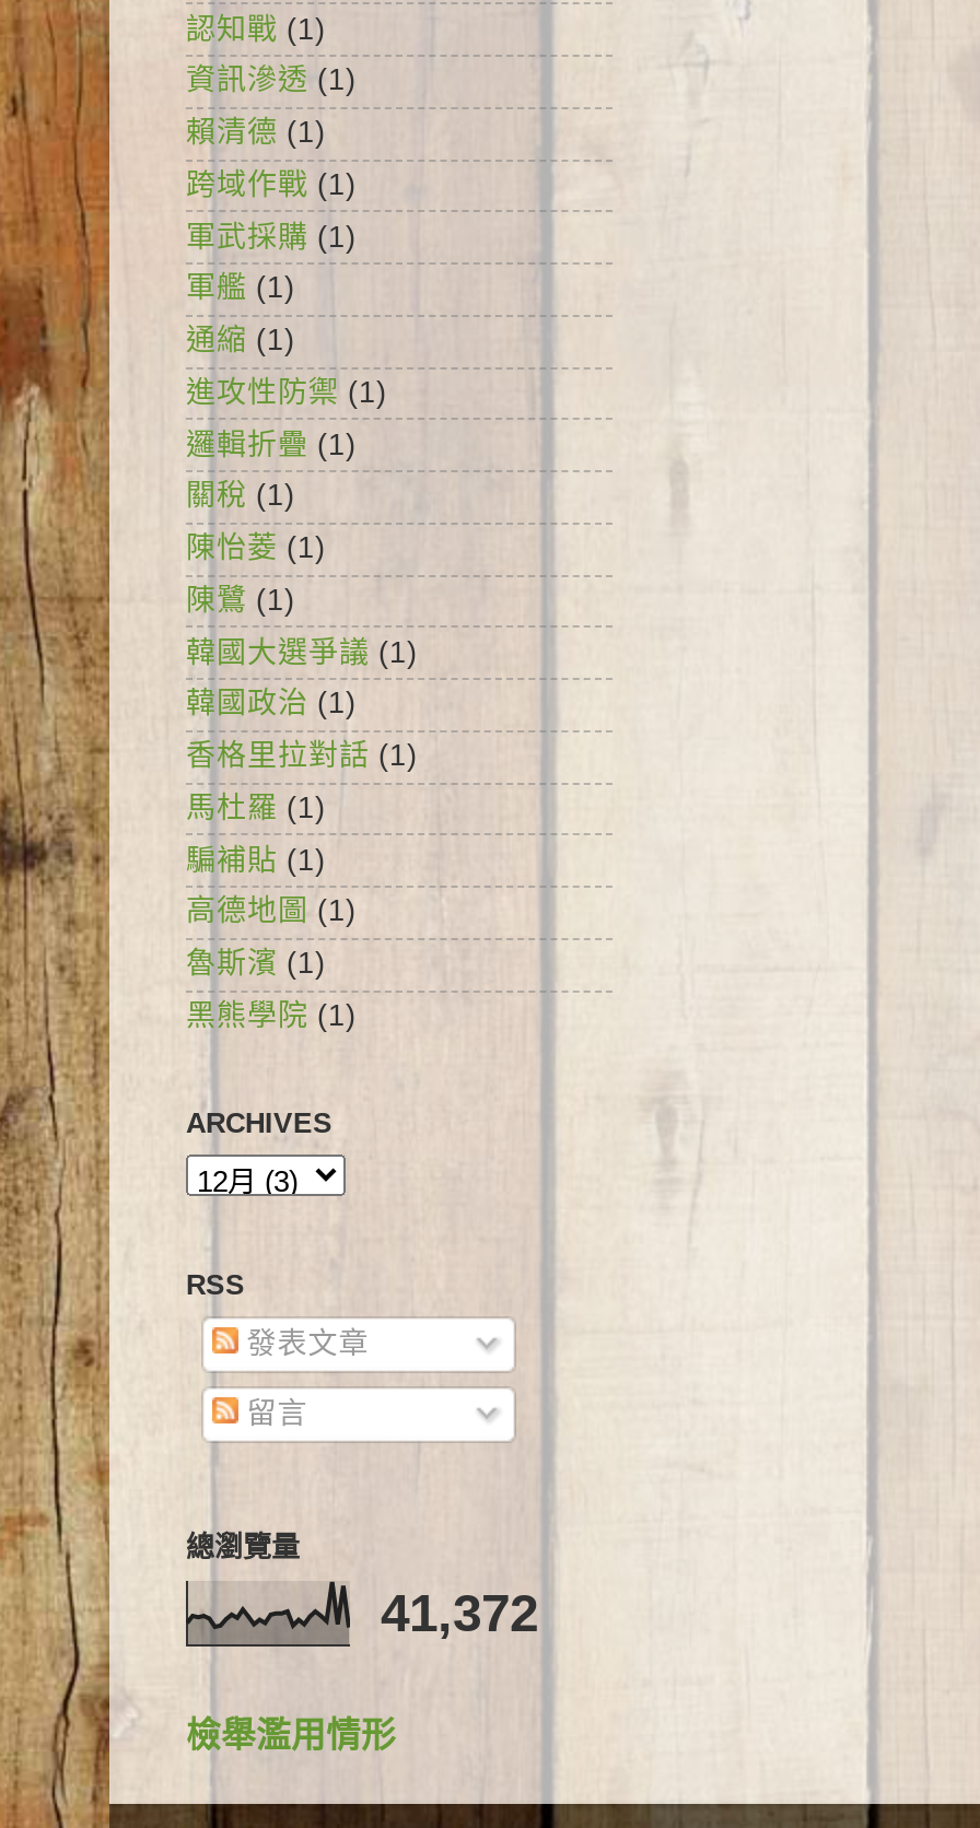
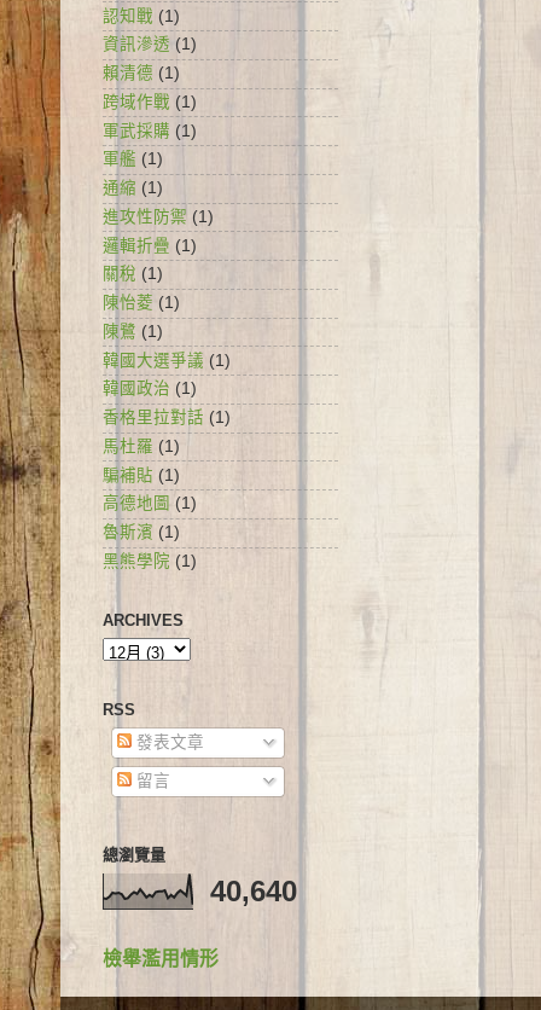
[381,1582,538,1641] 41,372 -> [210,874,297,907] 40,640

